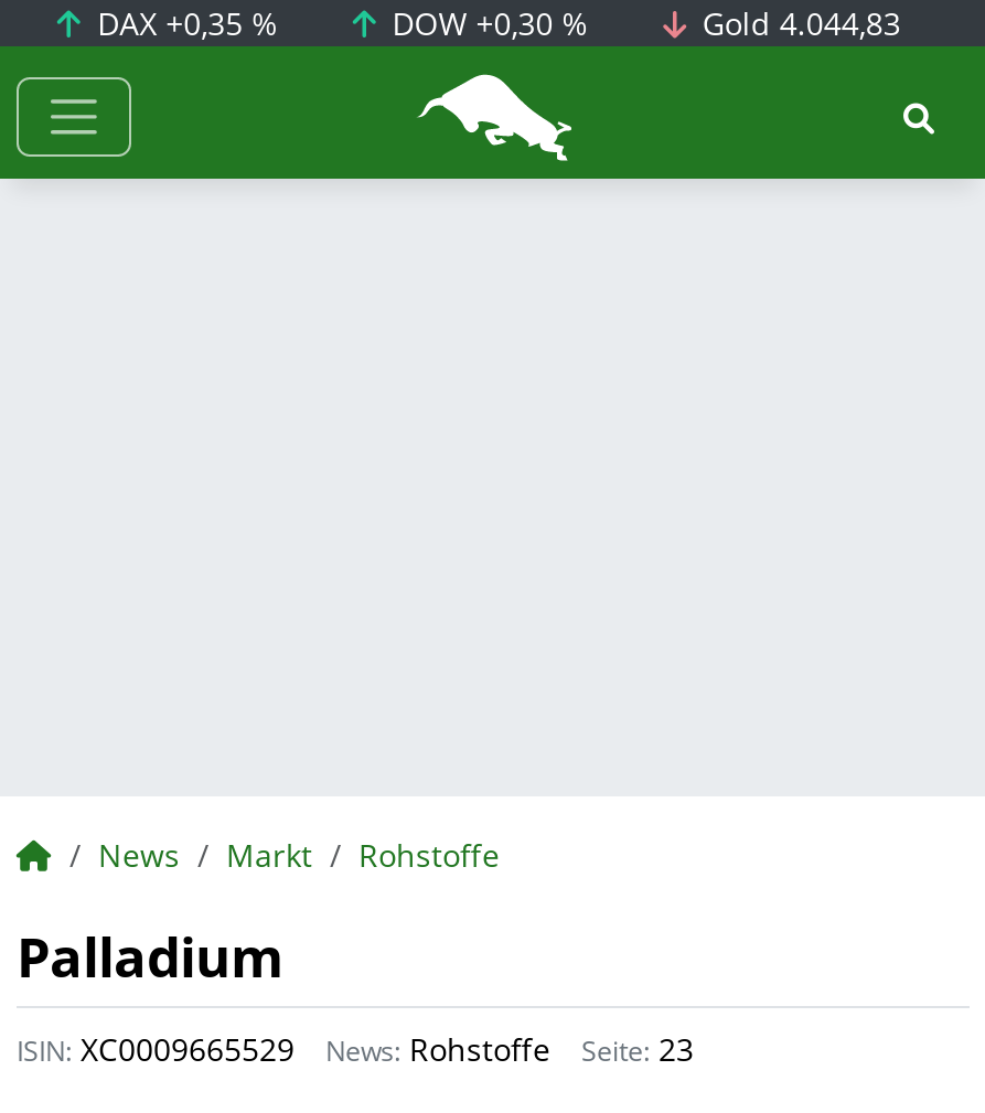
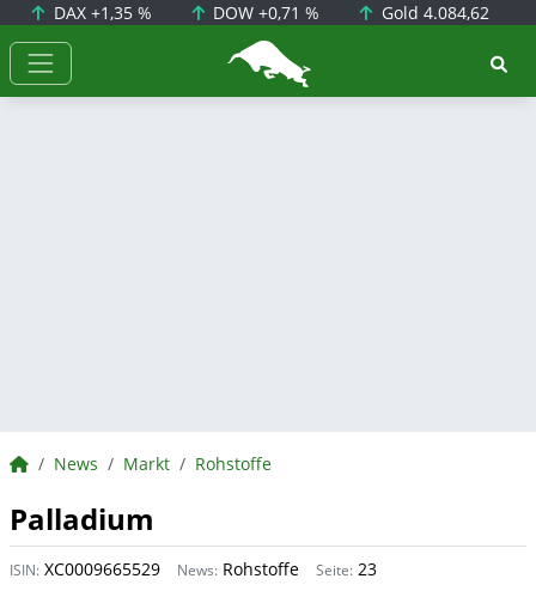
[88,2,278,44] DAX +0,35 % -> [49,1,151,24] DAX +1,35 %
[383,2,588,44] DOW +0,30 % -> [208,1,320,24] DOW +0,71 %
[694,2,901,44] Gold 4.044,83 -> [377,1,489,24] Gold 4.084,62

